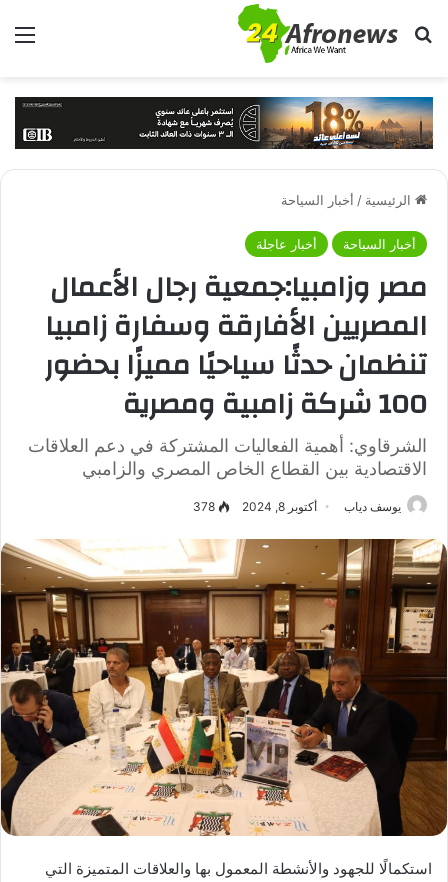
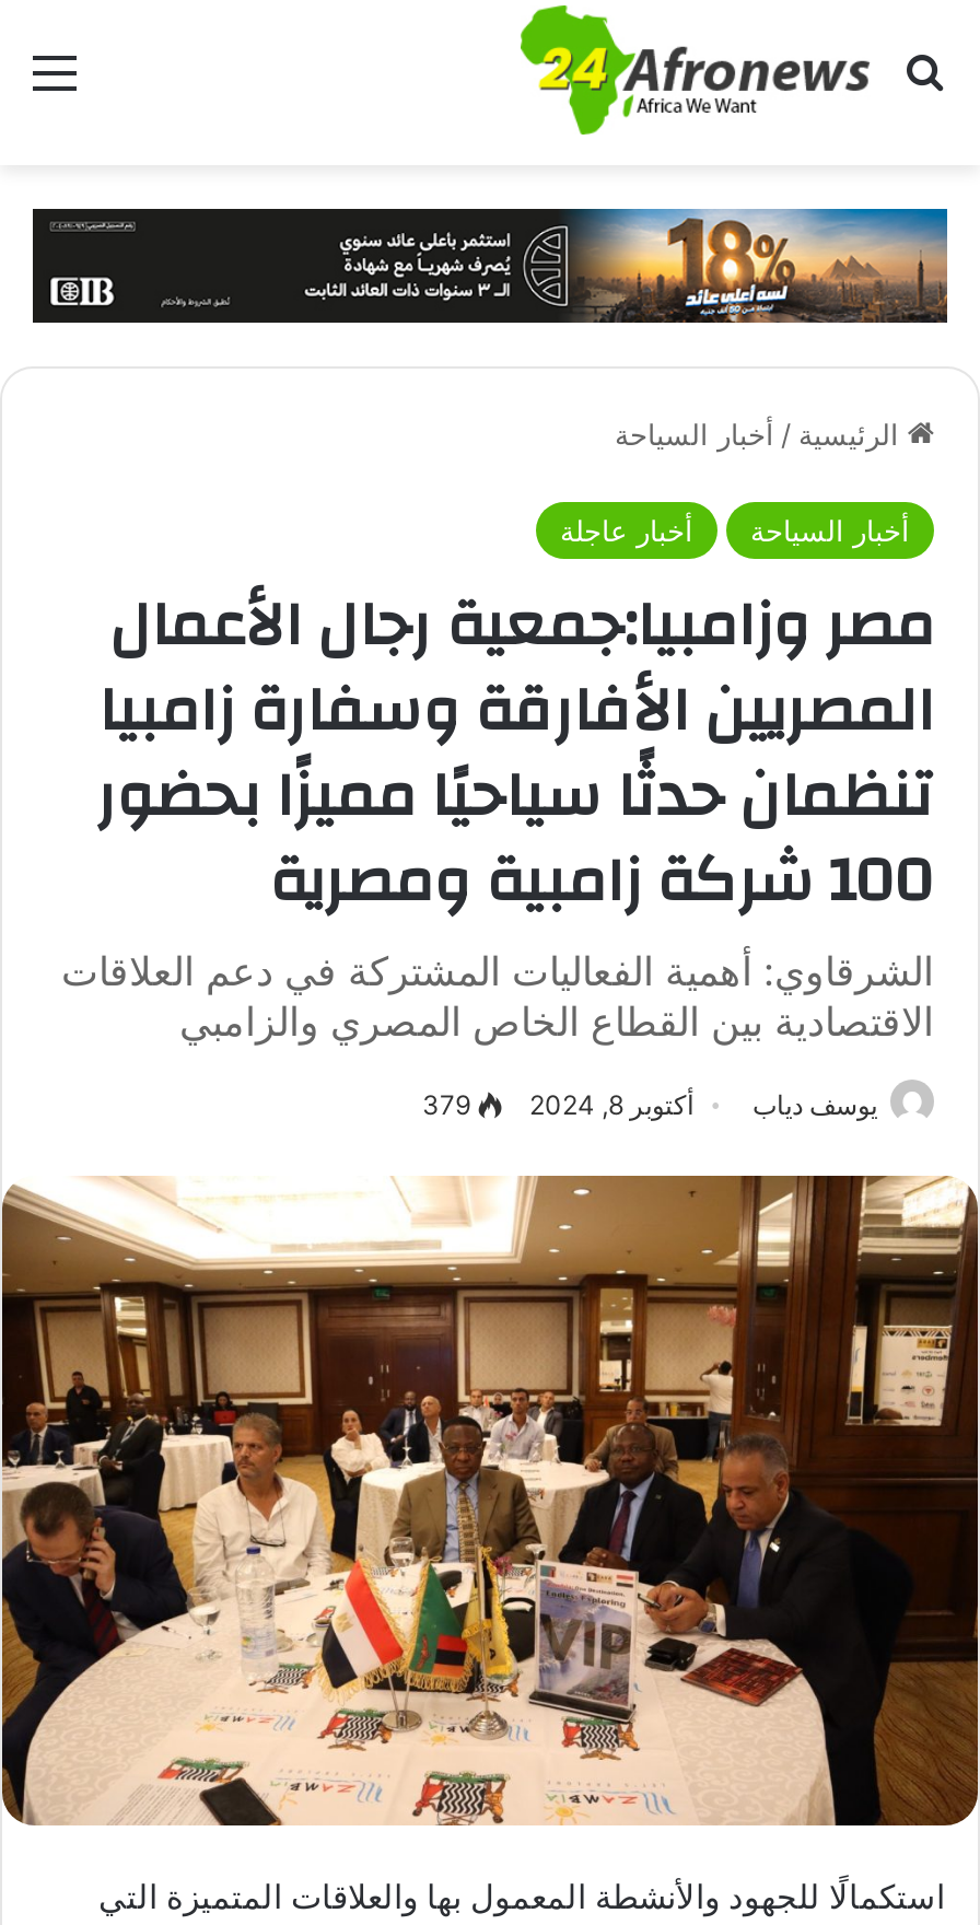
[193,499,215,514] 378 -> [422,1088,470,1120] 379

